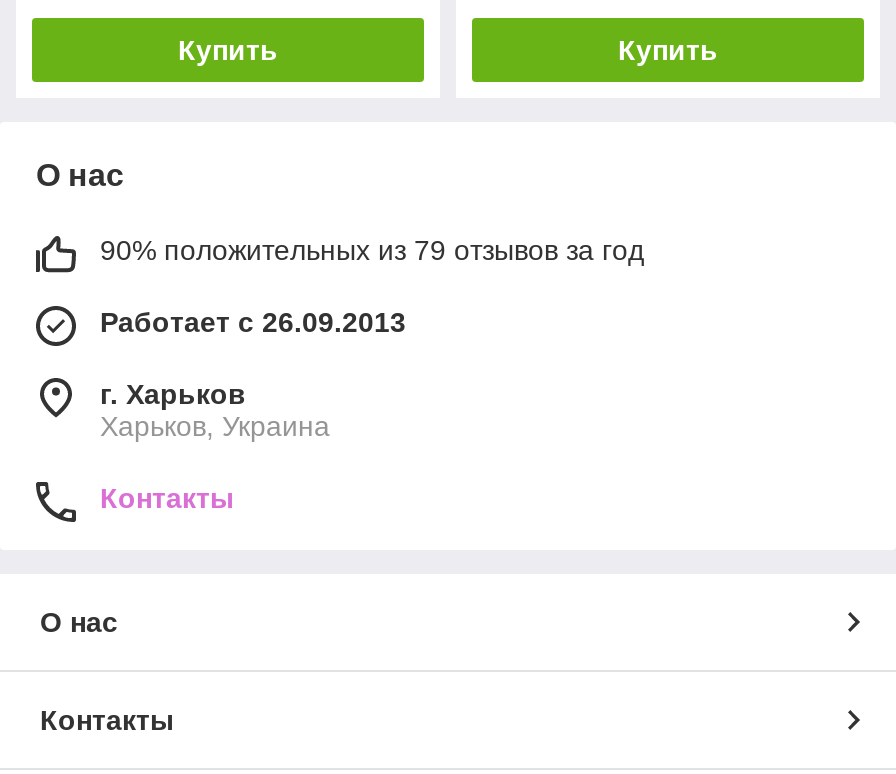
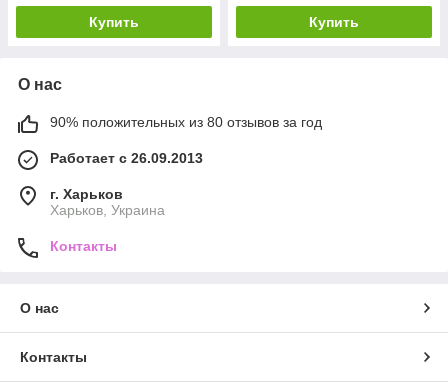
[100,234,644,266] 90% положительных из 79 отзывов за год -> [50,114,322,130] 90% положительных из 80 отзывов за год

